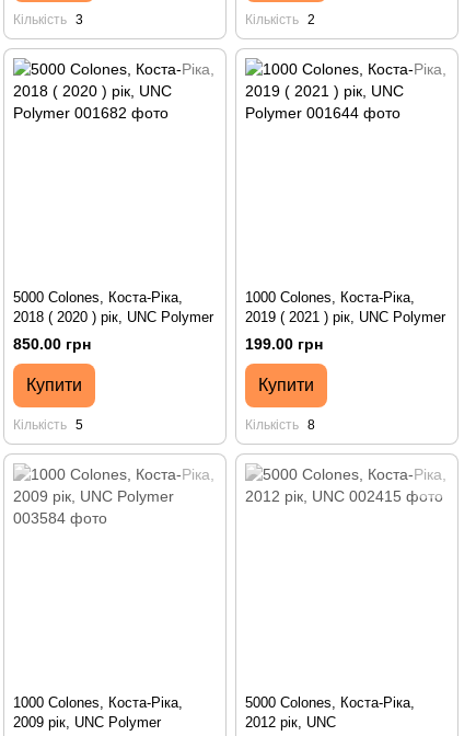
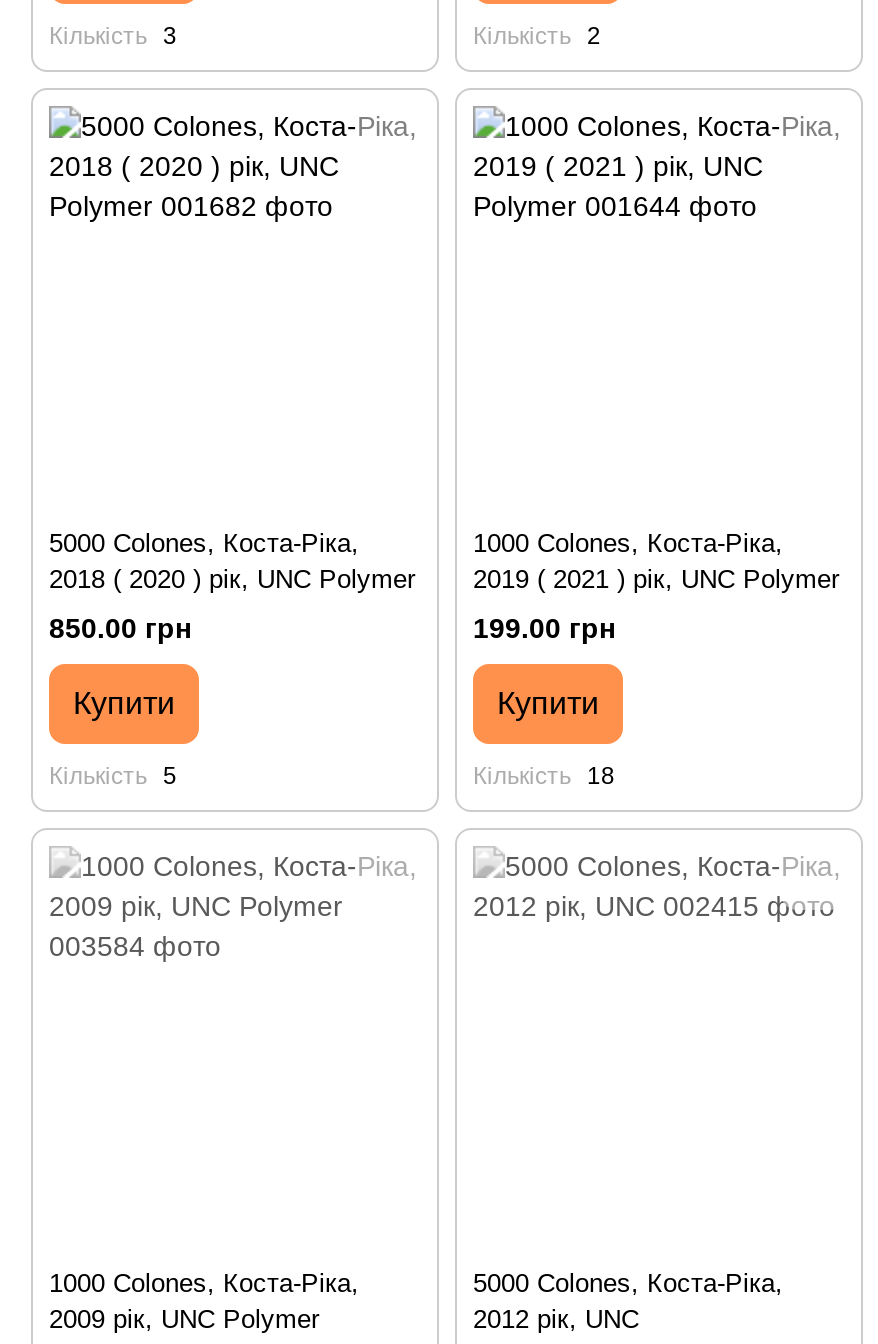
[245,418,315,433] Кількість 8 -> [473,763,615,791] Кількість 18

